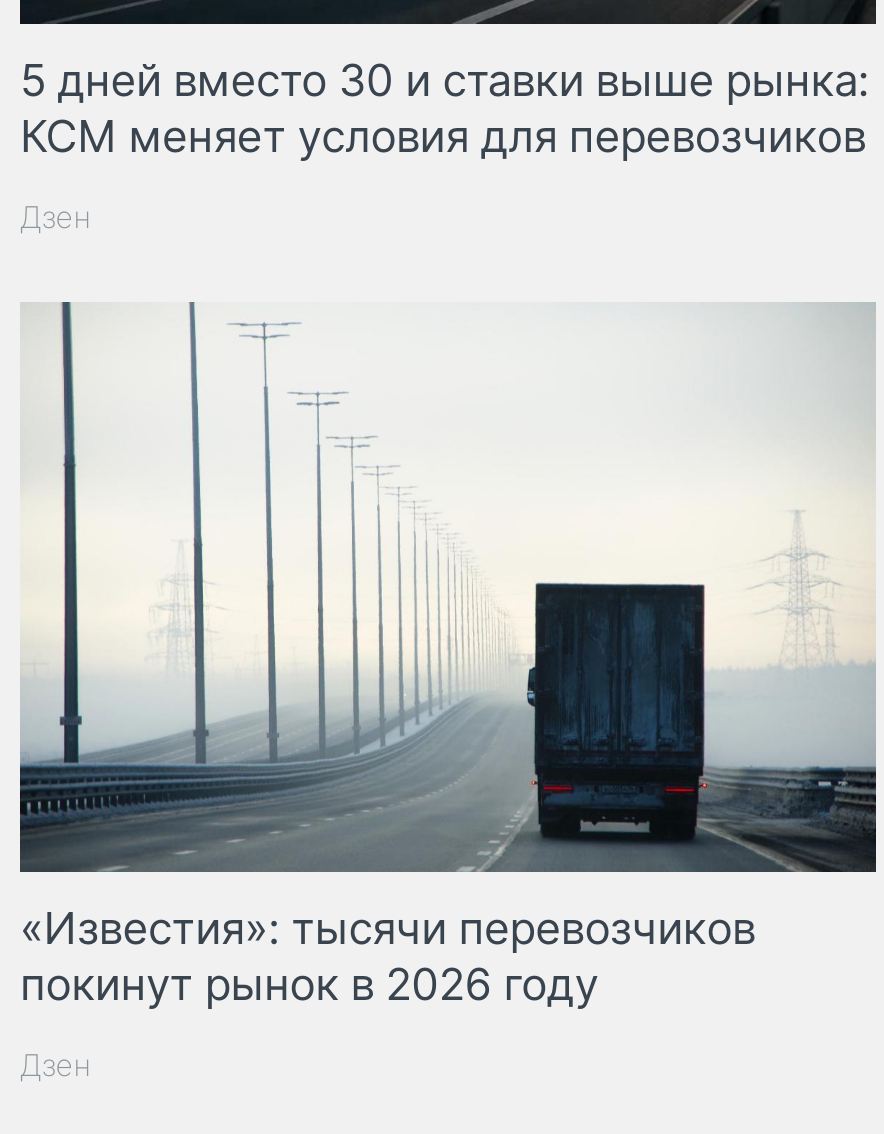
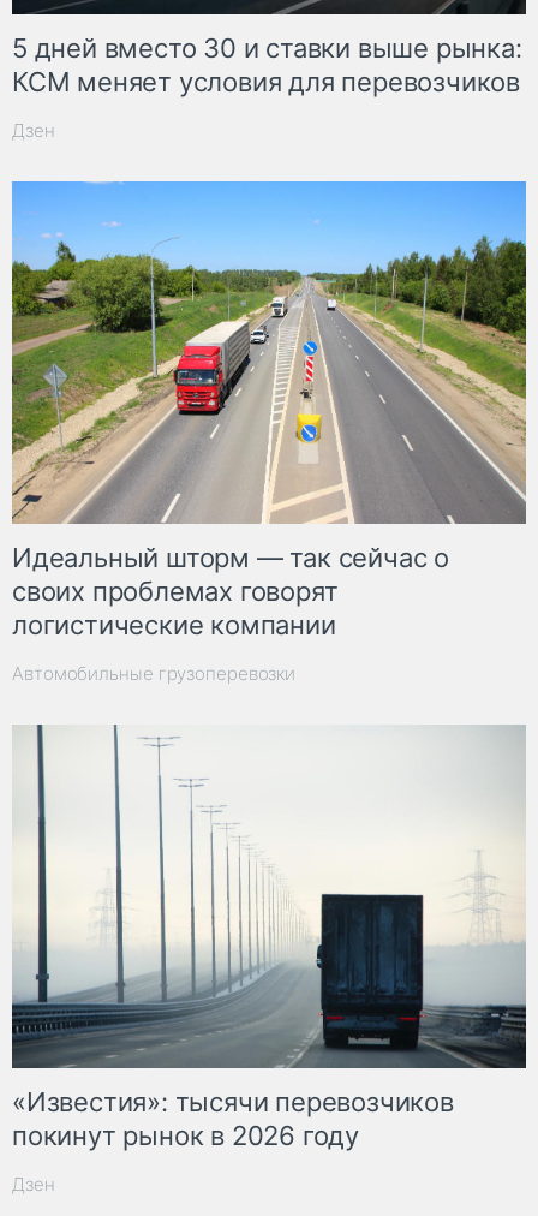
none -> [11,180,527,685] [image] | Идеальный шторм — так сейчас о | своих проблемах говорят | логистические компании | Автомобильные грузоперевозки

